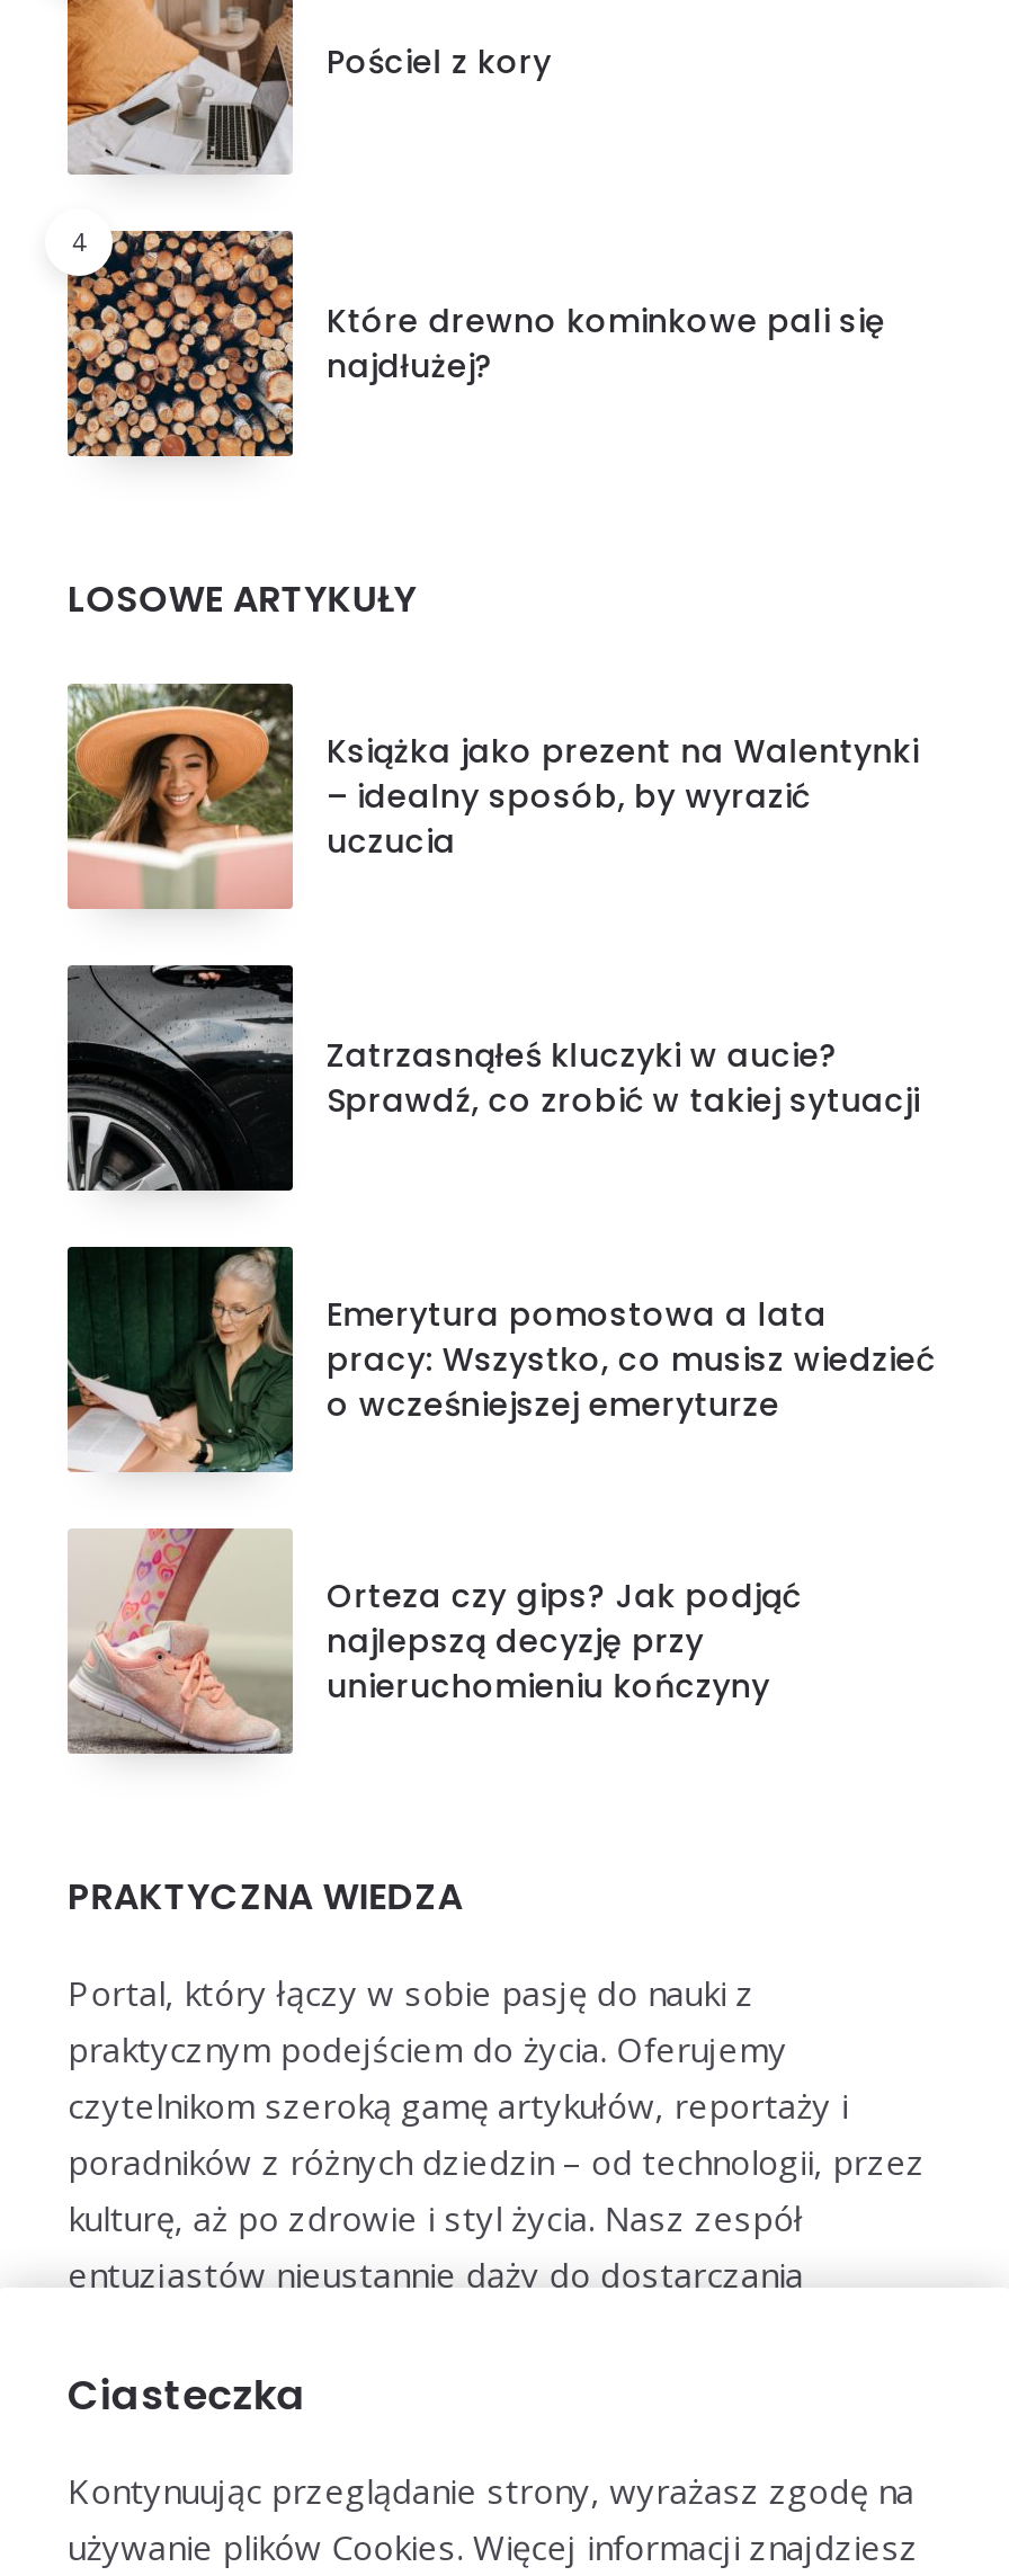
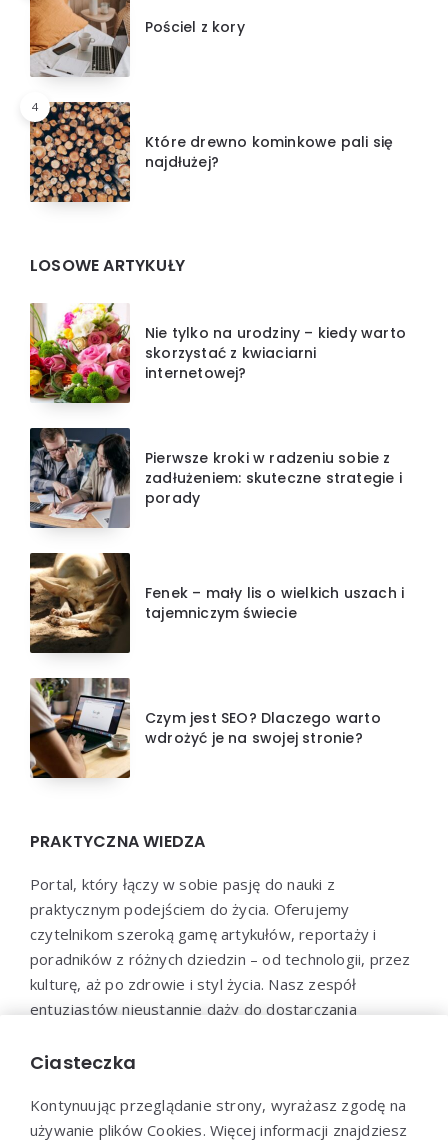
[65,683,918,910] [image] | Książka jako prezent na Walentynki | – idealny sposób, by wyrazić | uczucia -> [29,303,406,404] [image] | Nie tylko na urodziny – kiedy warto | skorzystać z kwiaciarni | internetowej?
[65,964,919,1194] [image] | Zatrzasnąłeś kluczyki w aucie? | Sprawdź, co zrobić w takiej sytuacji -> [29,427,402,529] [image] | Pierwsze kroki w radzeniu sobie z | zadłużeniem: skuteczne strategie i | porady
[65,1244,935,1476] [image] | Emerytura pomostowa a lata | pracy: Wszystko, co musisz wiedzieć | o wcześniejszej emeryturze -> [29,552,404,654] [image] | Fenek – mały lis o wielkich uszach i | tajemniczym świecie
[68,1527,800,1757] [image] | Orteza czy gips? Jak podjąć | najlepszą decyzję przy | unieruchomieniu kończyny -> [29,677,381,779] [image] | Czym jest SEO? Dlaczego warto | wdrożyć je na swojej stronie?

